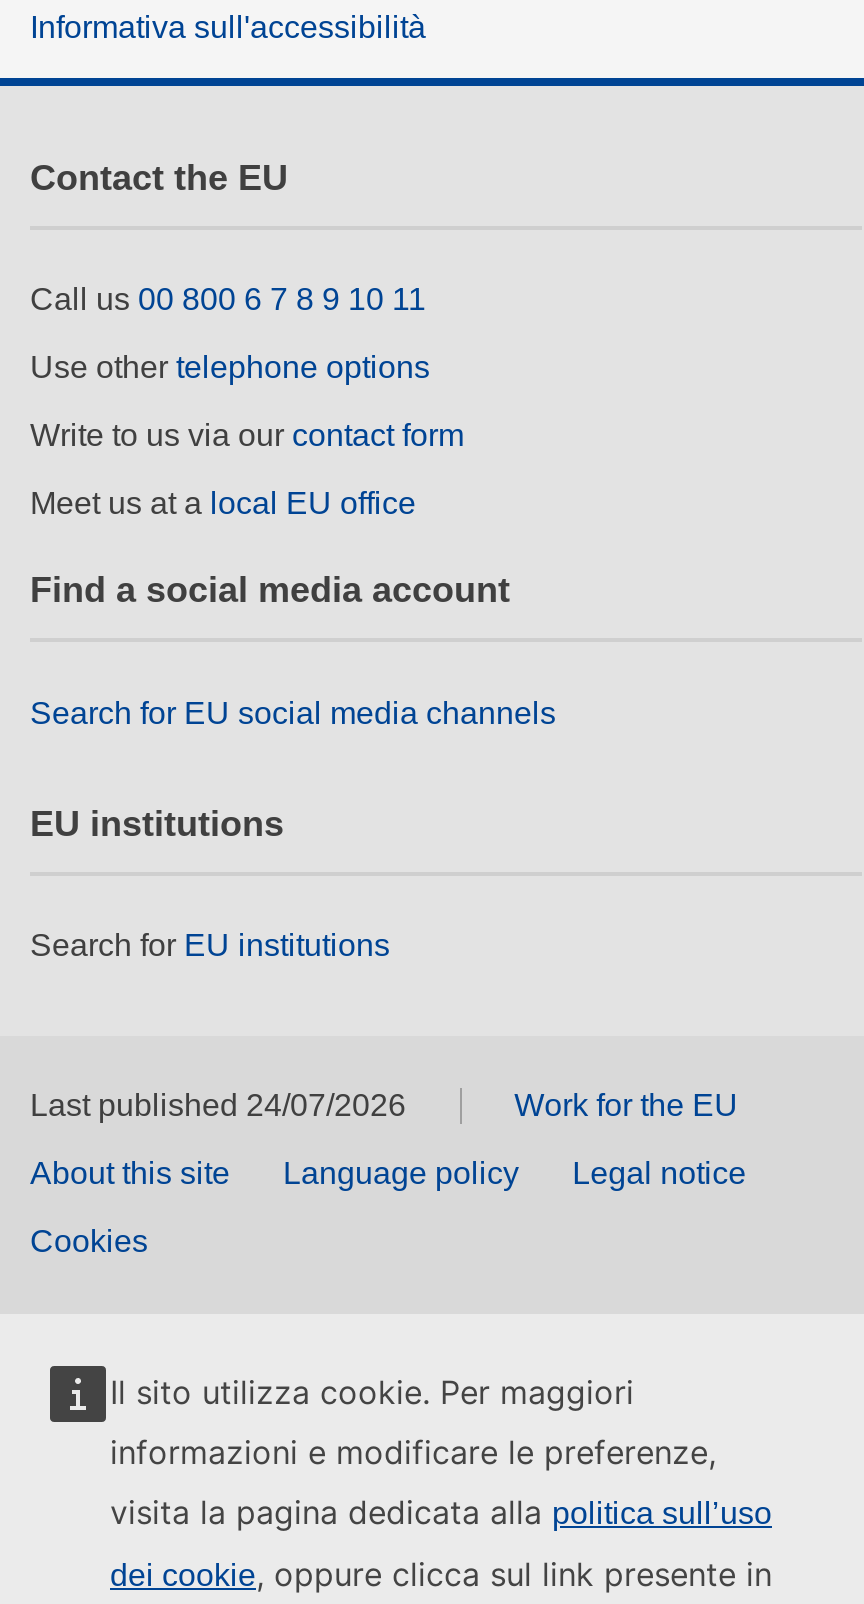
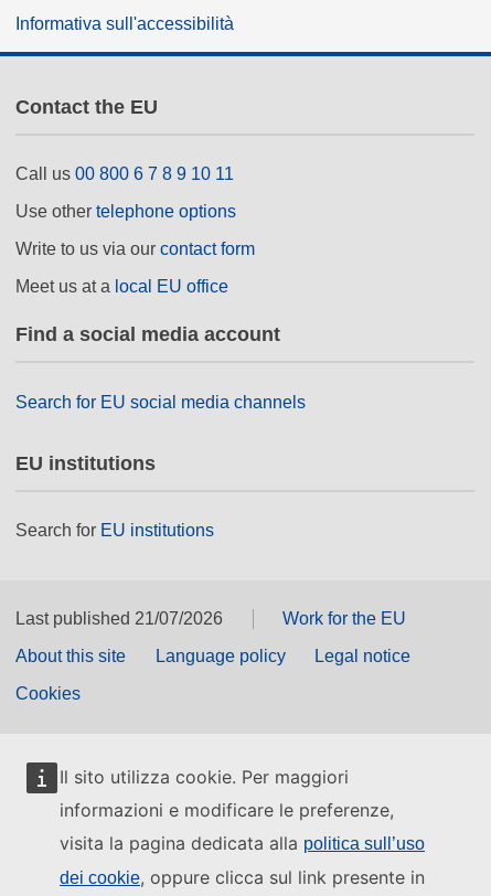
[30,1089,406,1123] Last published 24/07/2026 -> [15,610,223,628] Last published 21/07/2026

